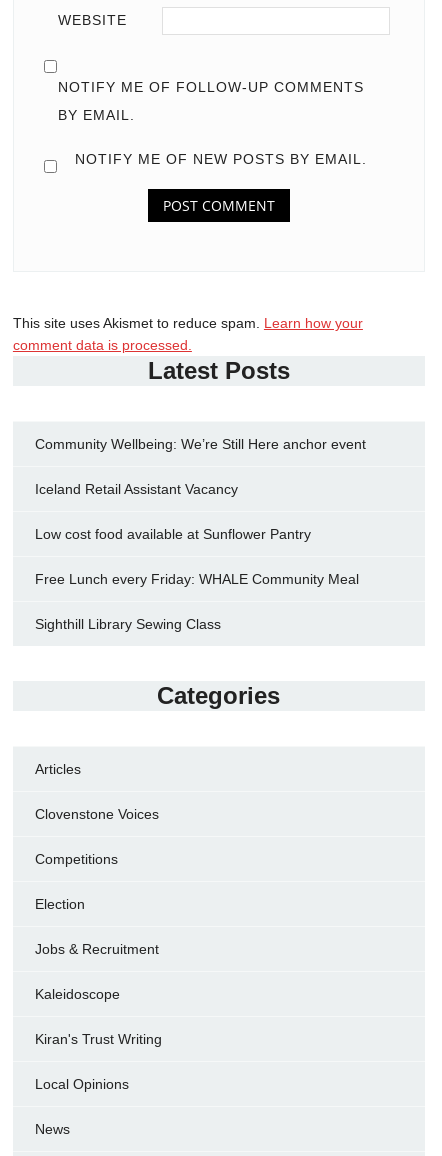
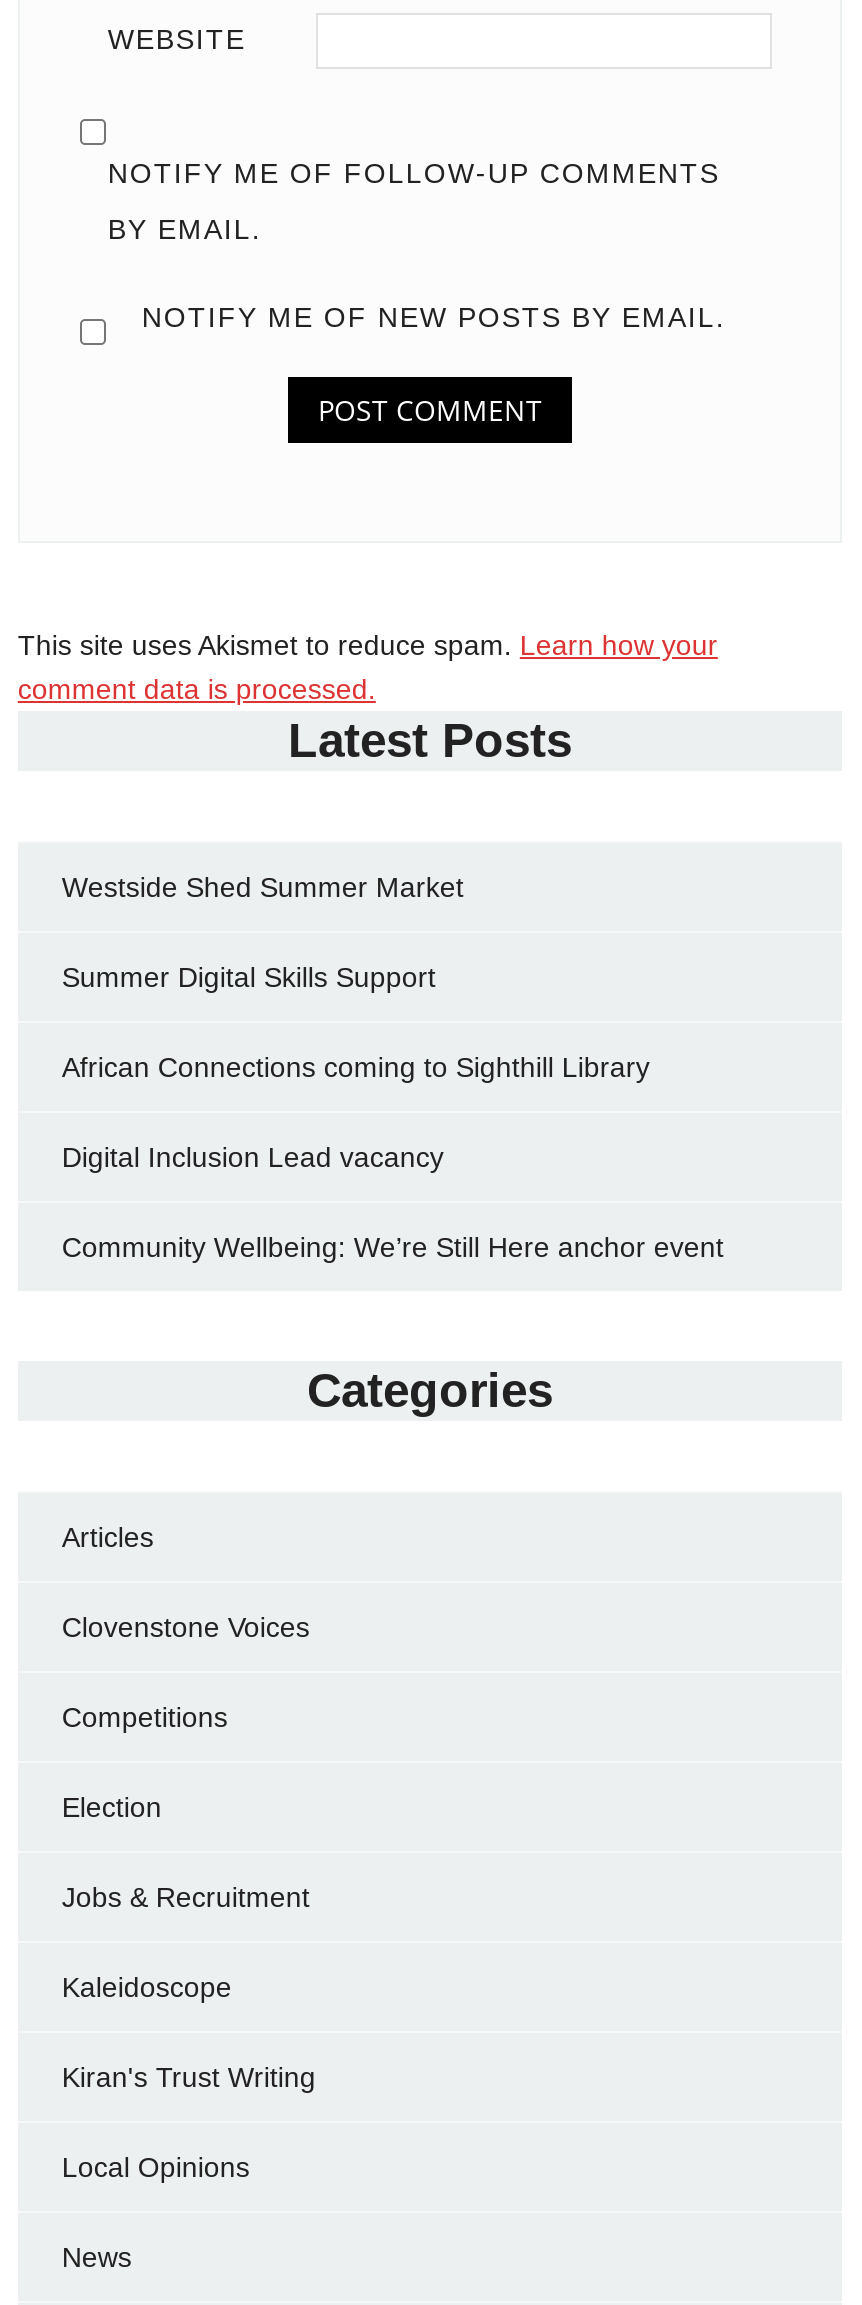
none -> [62,872,650,1174] Westside Shed Summer Market | Summer Digital Skills Support | African Connections coming to Sighthill Library | Digital Inclusion Lead vacancy
moved [35,436,366,452] -> [62,1232,724,1264]: Community Wellbeing: We’re Still Here anchor event
[35,481,359,632] Iceland Retail Assistant Vacancy | Low cost food available at Sunflower Pantry | Free Lunch every Friday: WHALE Community Meal | Sighthill Library Sewing Class -> none

